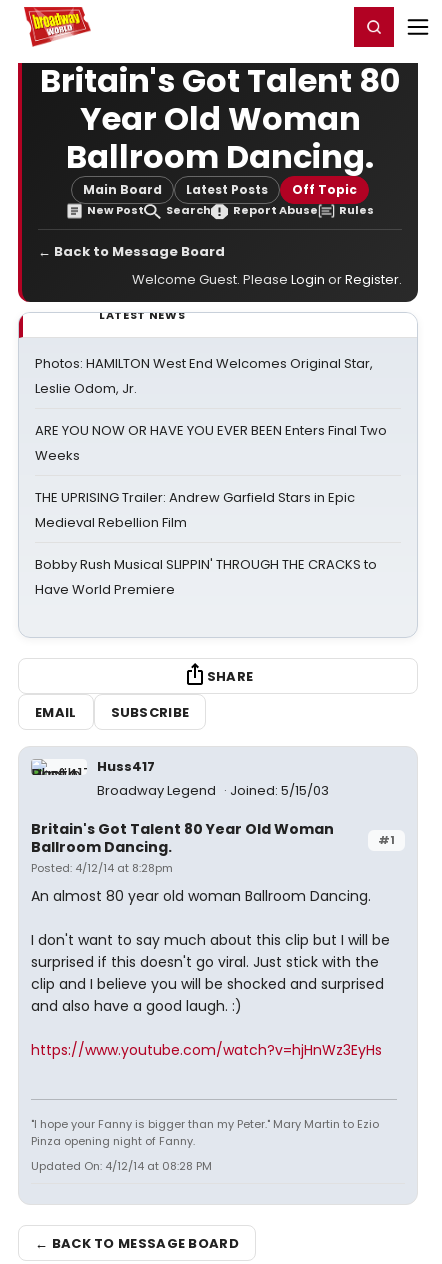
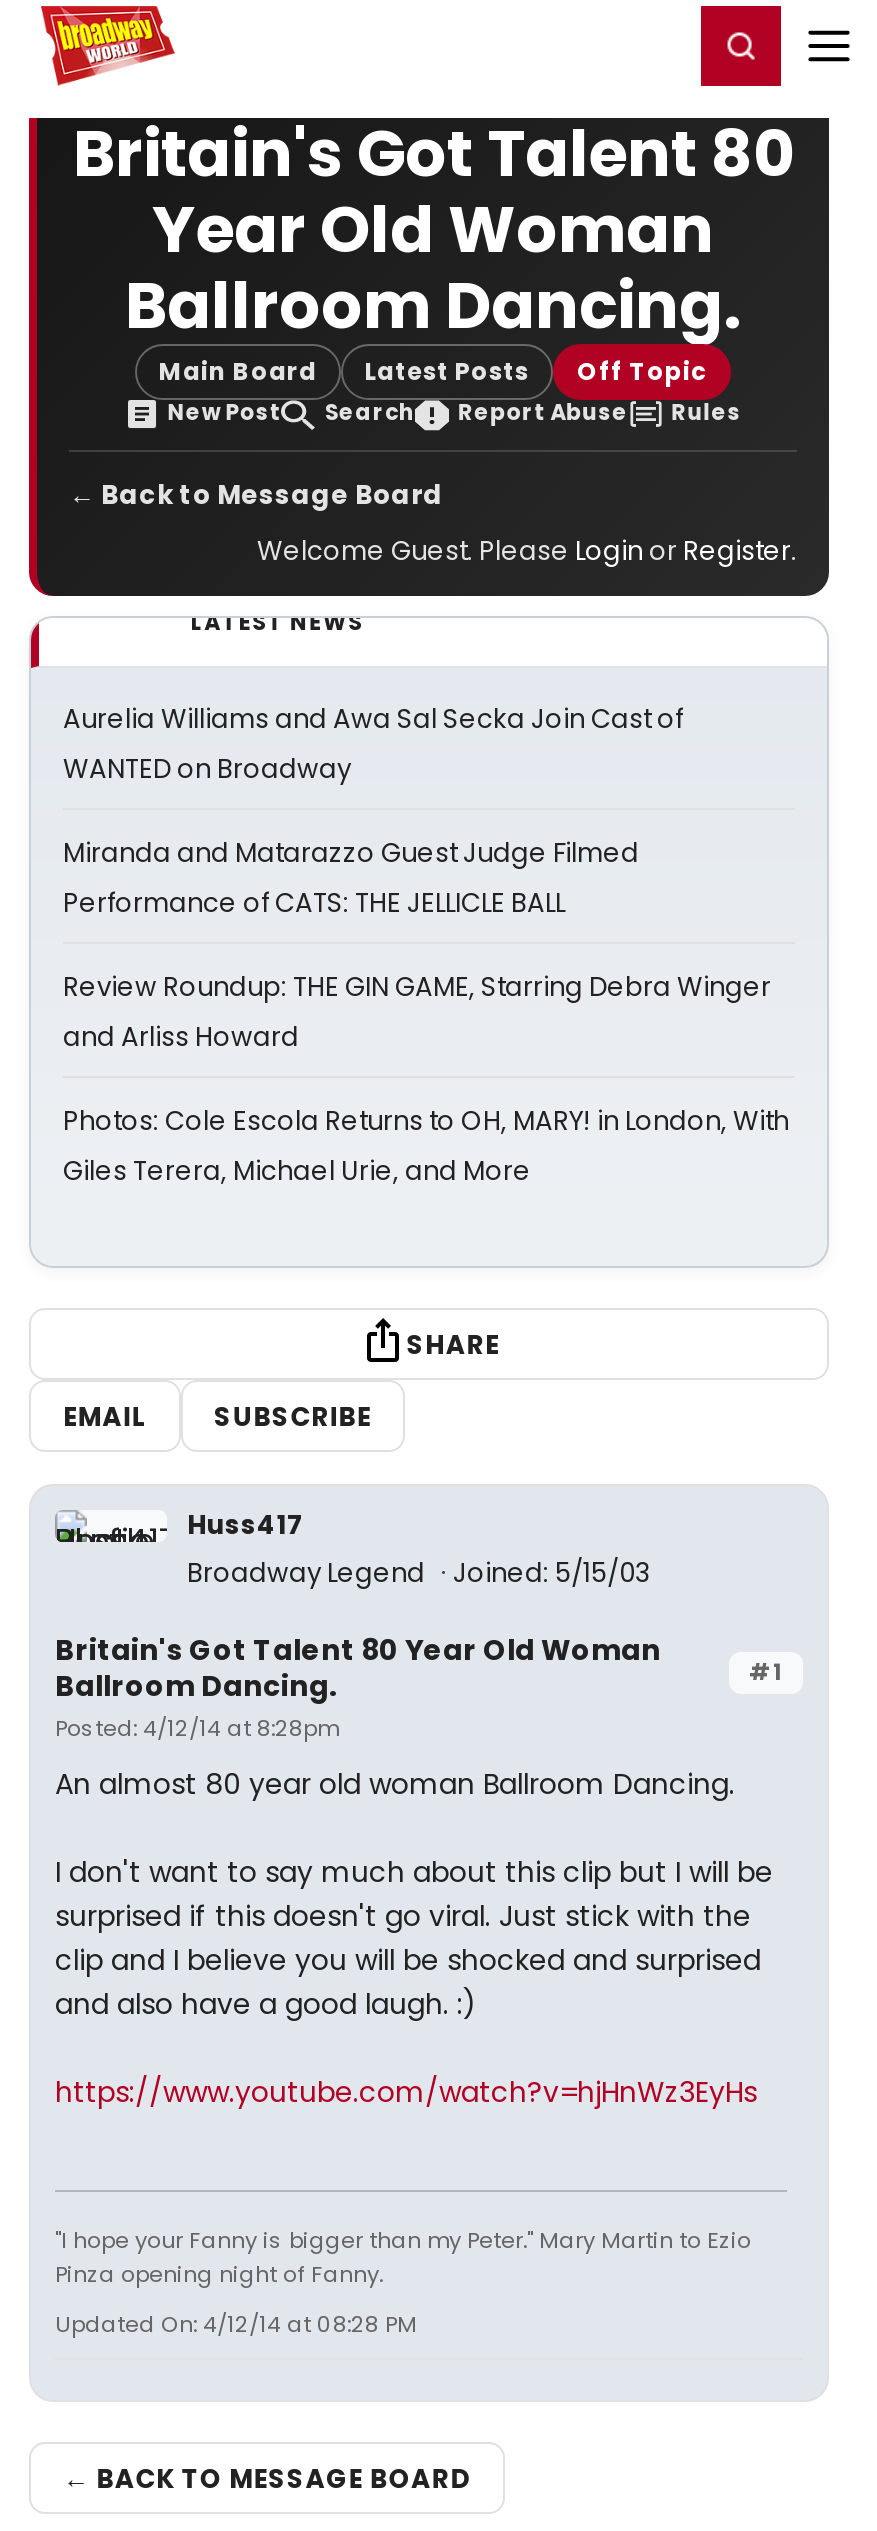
[35,354,373,398] Photos: HAMILTON West End Welcomes Original Star, | Leslie Odom, Jr. -> [63,700,683,788] Aurelia Williams and Awa Sal Secka Join Cast of | WANTED on Broadway
[35,421,387,465] ARE YOU NOW OR HAVE YOU EVER BEEN Enters Final Two | Weeks -> [63,834,639,922] Miranda and Matarazzo Guest Judge Filmed | Performance of CATS: THE JELLICLE BALL
[35,488,355,532] THE UPRISING Trailer: Andrew Garfield Stars in Epic | Medieval Rebellion Film -> [63,968,771,1056] Review Roundup: THE GIN GAME, Starring Debra Winger | and Arliss Howard
[35,555,377,599] Bobby Rush Musical SLIPPIN' THROUGH THE CRACKS to | Have World Premiere -> [63,1102,789,1190] Photos: Cole Escola Returns to OH, MARY! in London, With | Giles Terera, Michael Urie, and More

